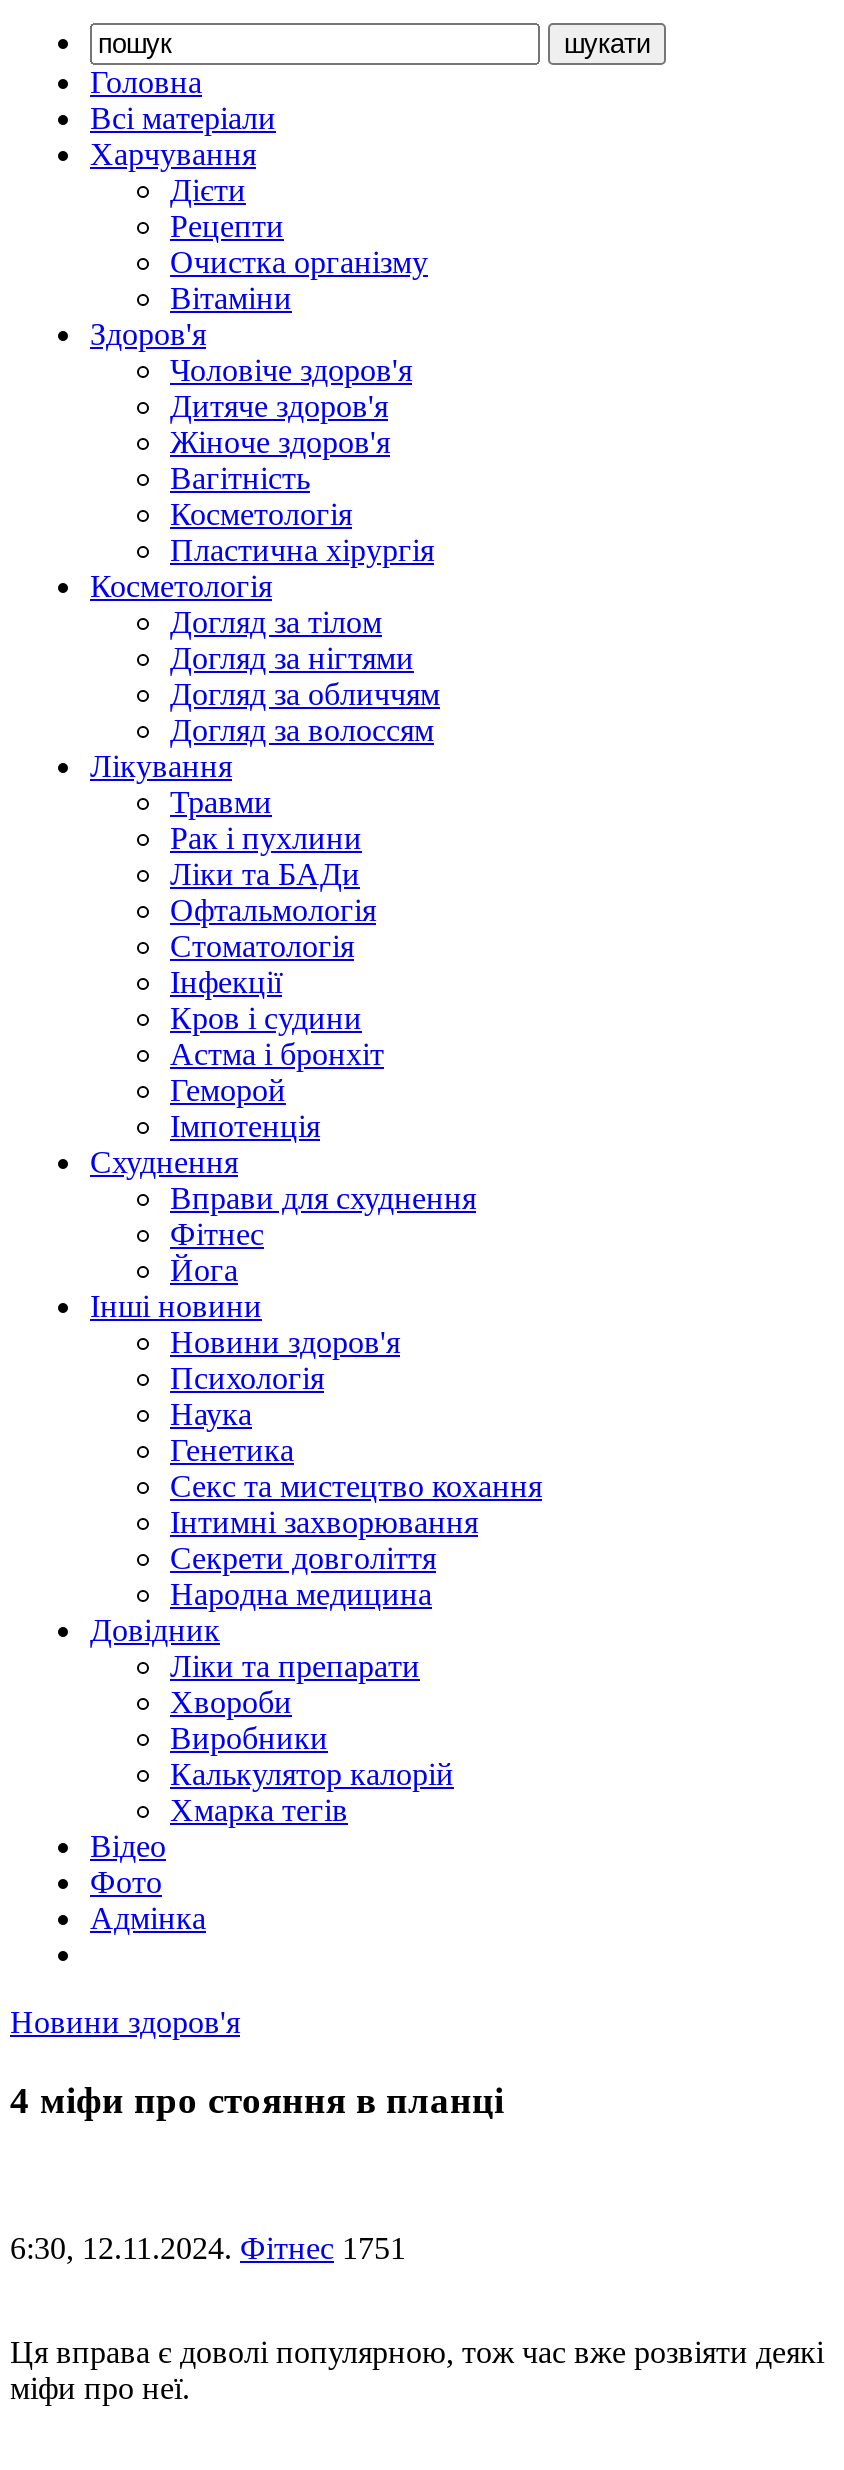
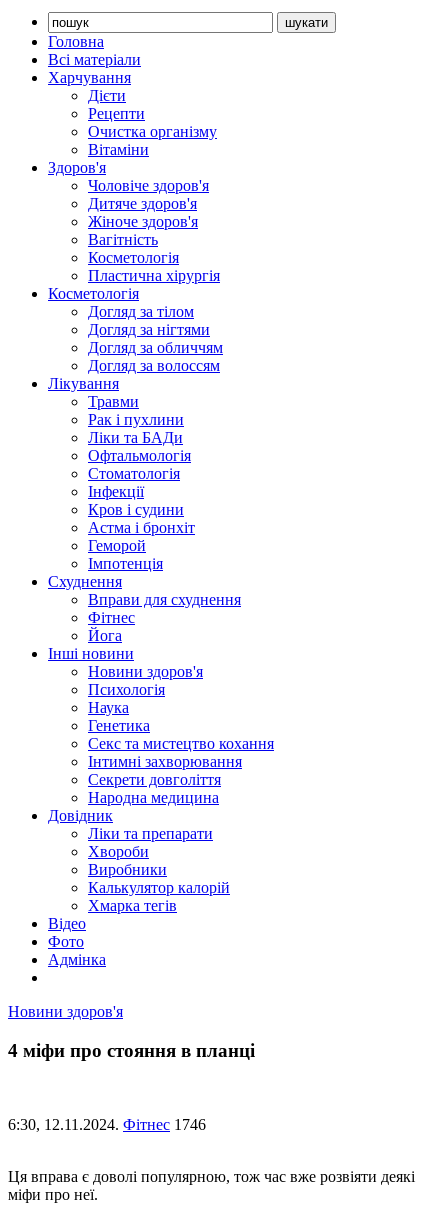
[10,2232,406,2266] 6:30, 12.11.2024. Фітнес 1751 -> [8,1116,206,1133] 6:30, 12.11.2024. Фітнес 1746

